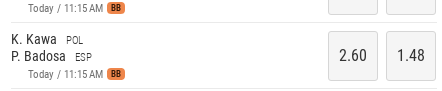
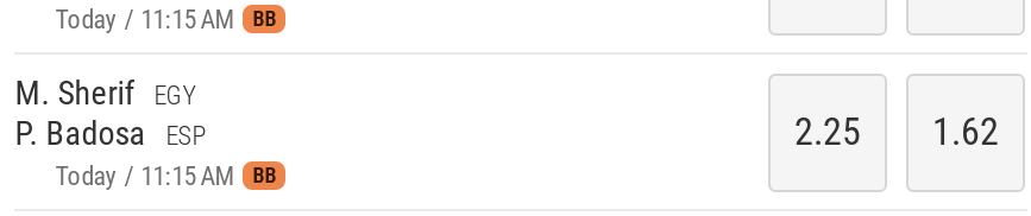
[11,31,83,47] K. Kawa POL -> [15,74,197,112] M. Sherif EGY
[339,46,425,65] 2.60 | 1.48 -> [794,109,999,154] 2.25 | 1.62

